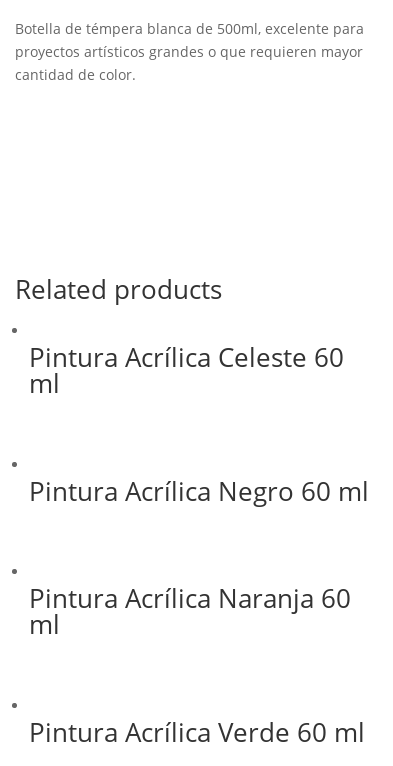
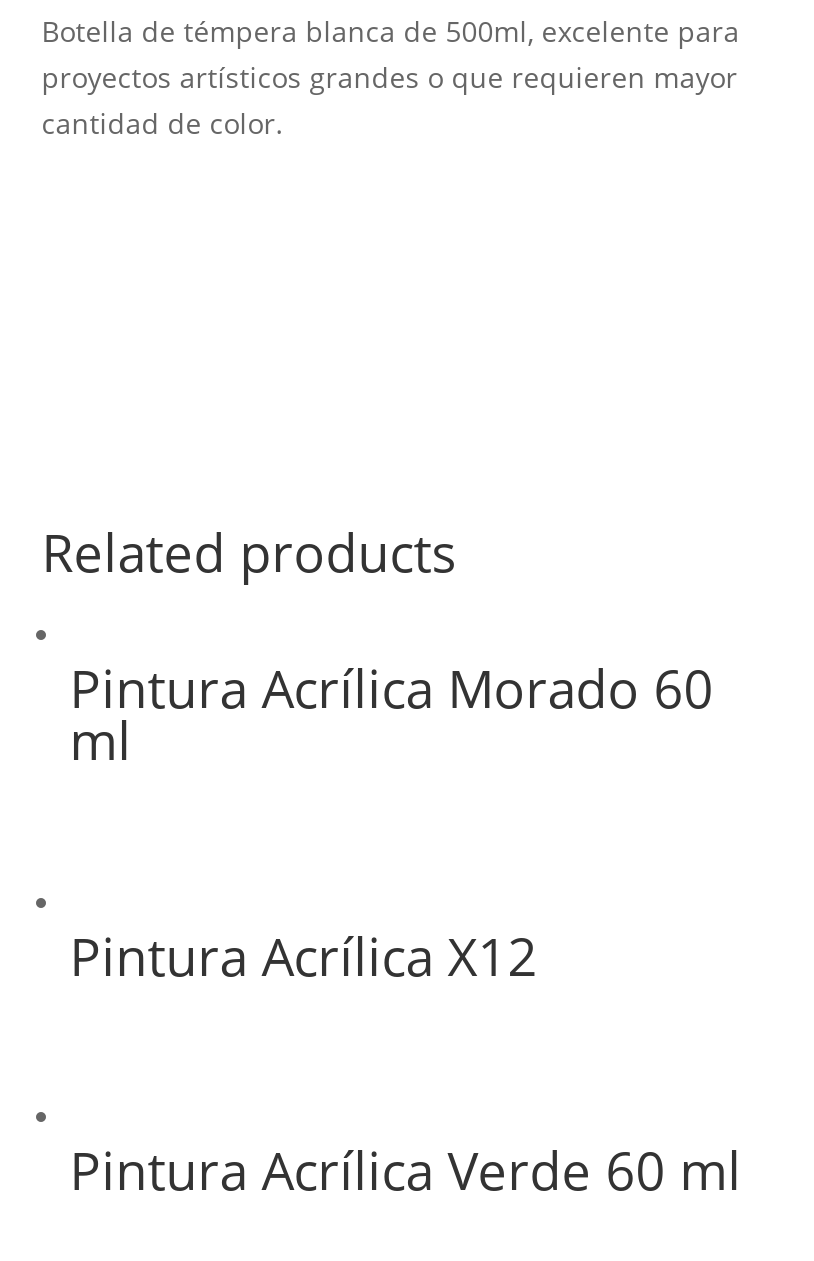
[29,339,344,375] Pintura Acrílica Celeste 60 -> [70,652,714,724] Pintura Acrílica Morado 60
[29,473,369,642] Pintura Acrílica Negro 60 ml | Pintura Acrílica Naranja 60 | ml -> [70,919,538,991] Pintura Acrílica X12

